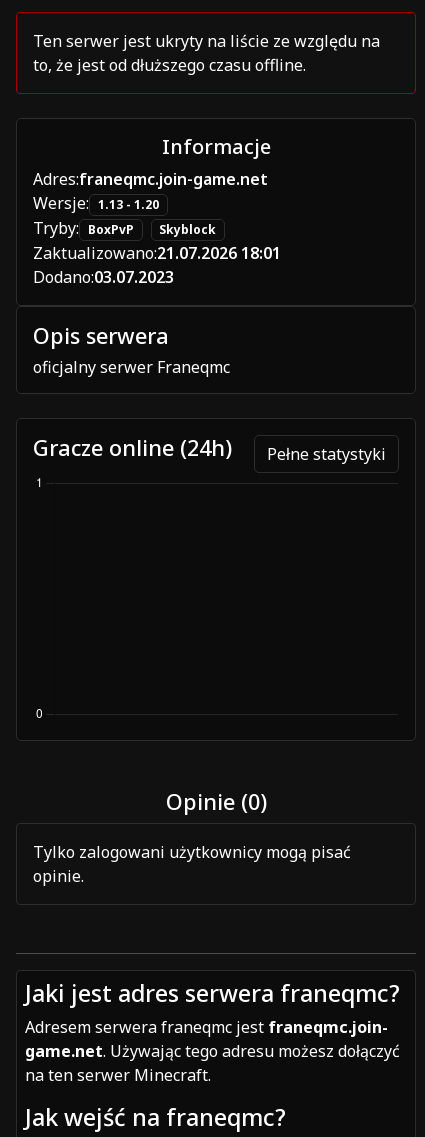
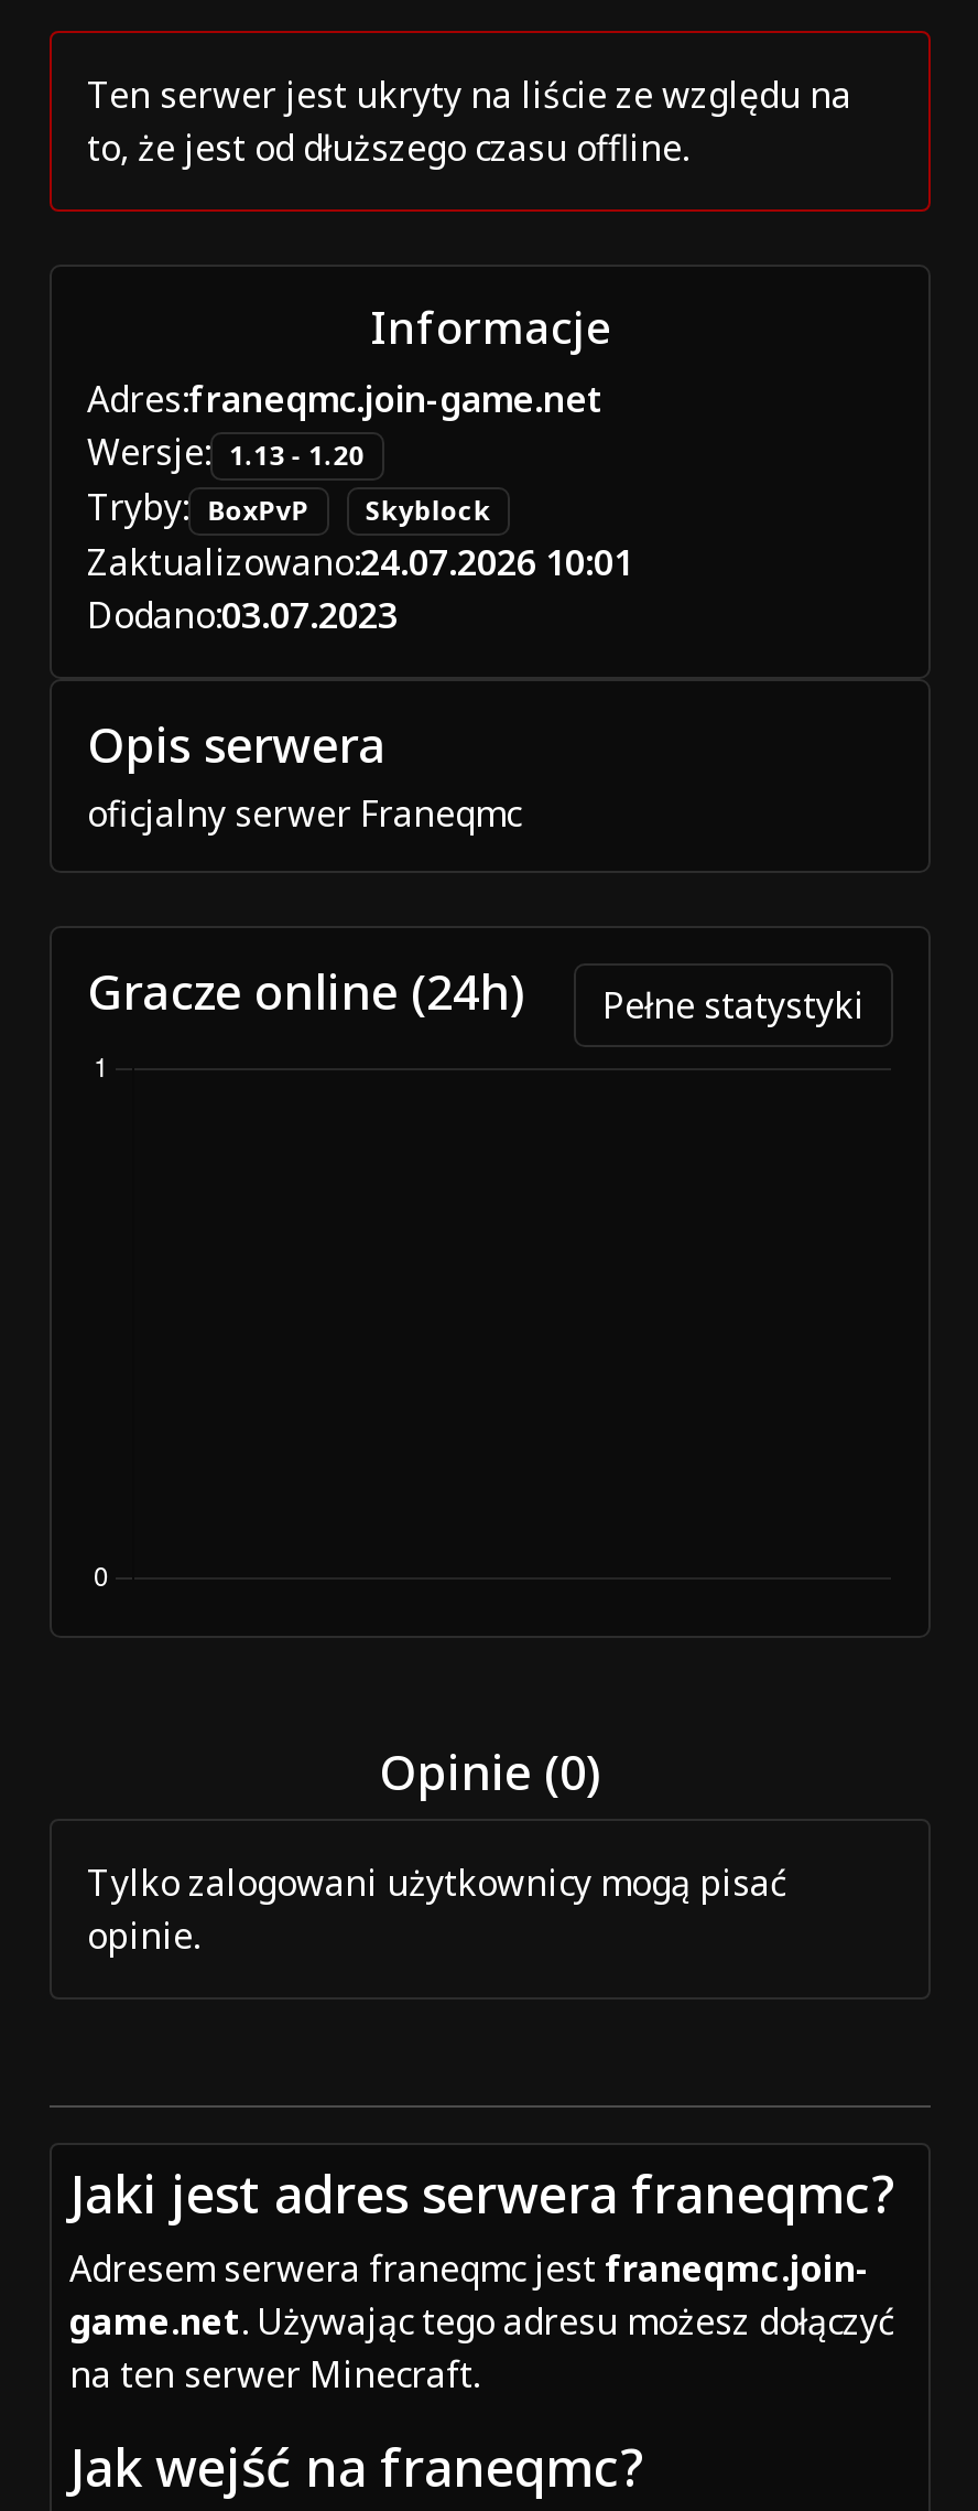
[33,242,281,264] Zaktualizowano:21.07.2026 18:01 -> [87,539,633,587] Zaktualizowano:24.07.2026 10:01

